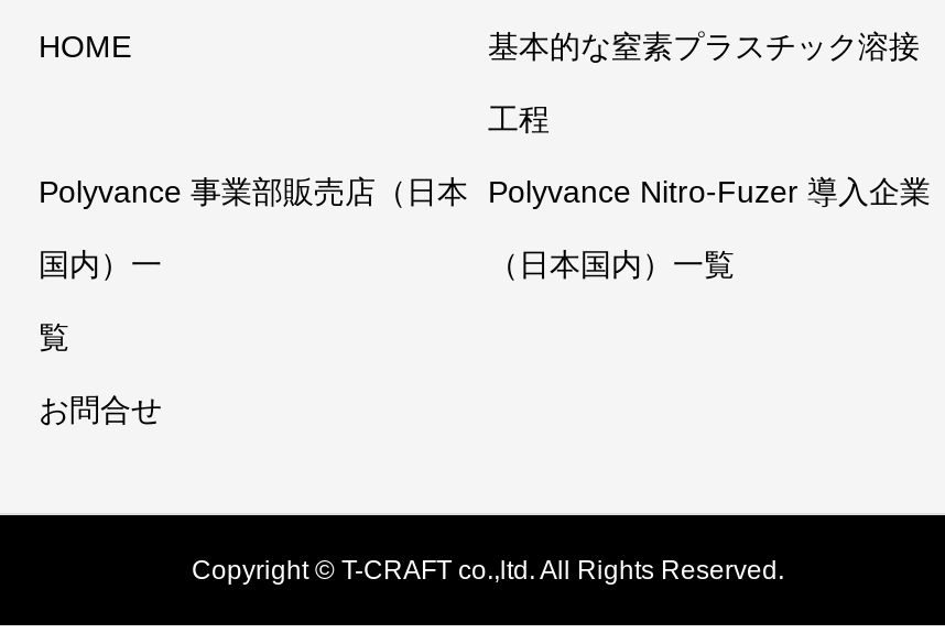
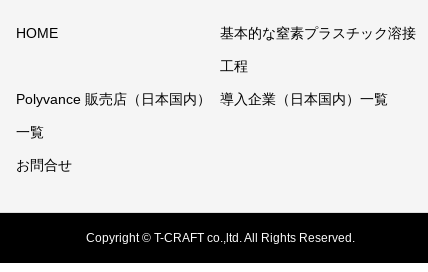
[39,174,468,355] Polyvance 事業部販売店（日本 | 国内）一 | 覧 -> [16,91,212,140] Polyvance 販売店（日本国内） | 一覧
[488,174,931,282] Polyvance Nitro-Fuzer 導入企業 | （日本国内）一覧 -> [220,91,388,107] 導入企業（日本国内）一覧

